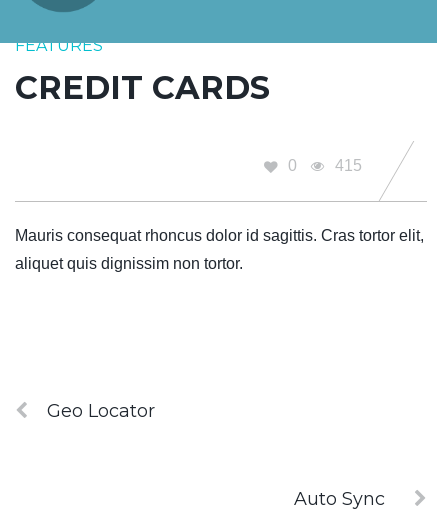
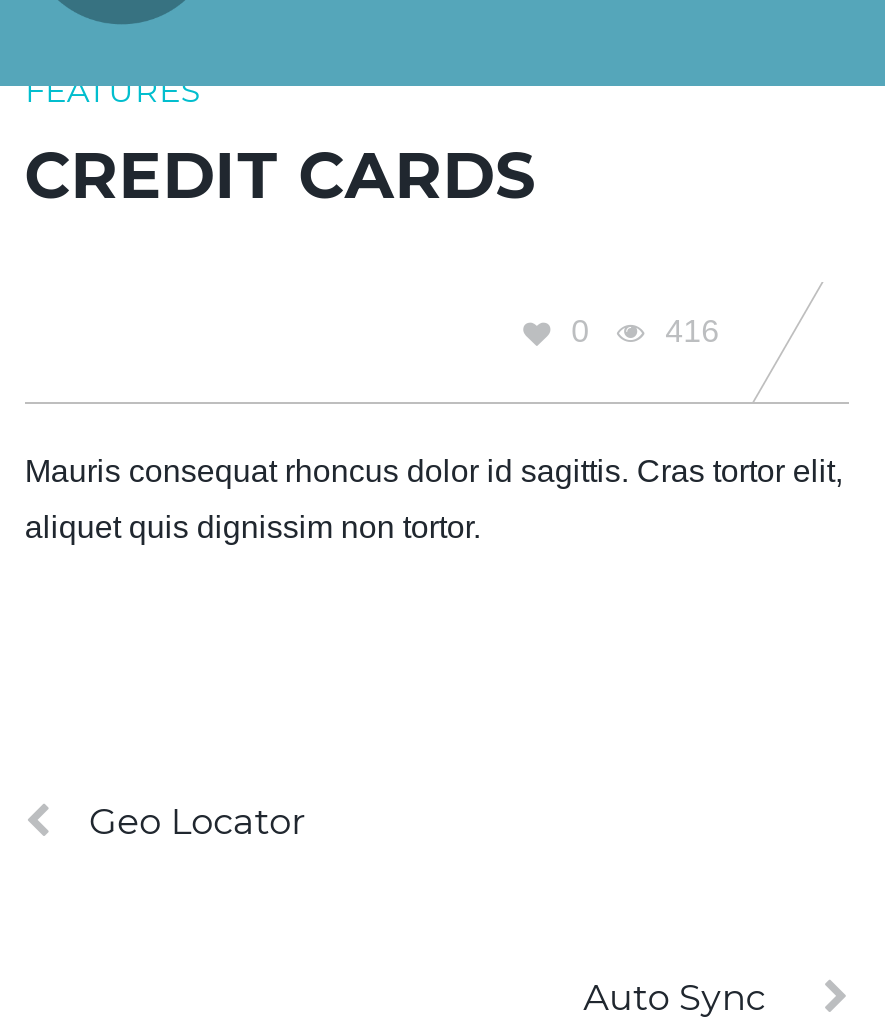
[335,157,362,174] 415 -> [665,314,719,348] 416

